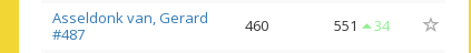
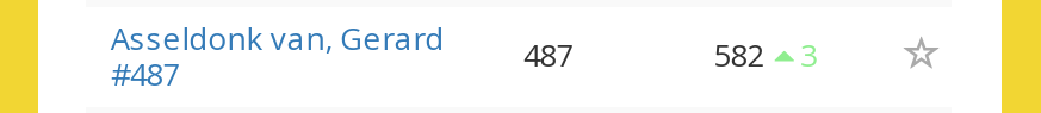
[53,8,269,35] Asseldonk van, Gerard 460 -> [111,17,573,76] Asseldonk van, Gerard 487
[334,15,358,35] 551 -> [714,33,764,76] 582
[371,15,390,35] 34 -> [793,33,817,76] 3

